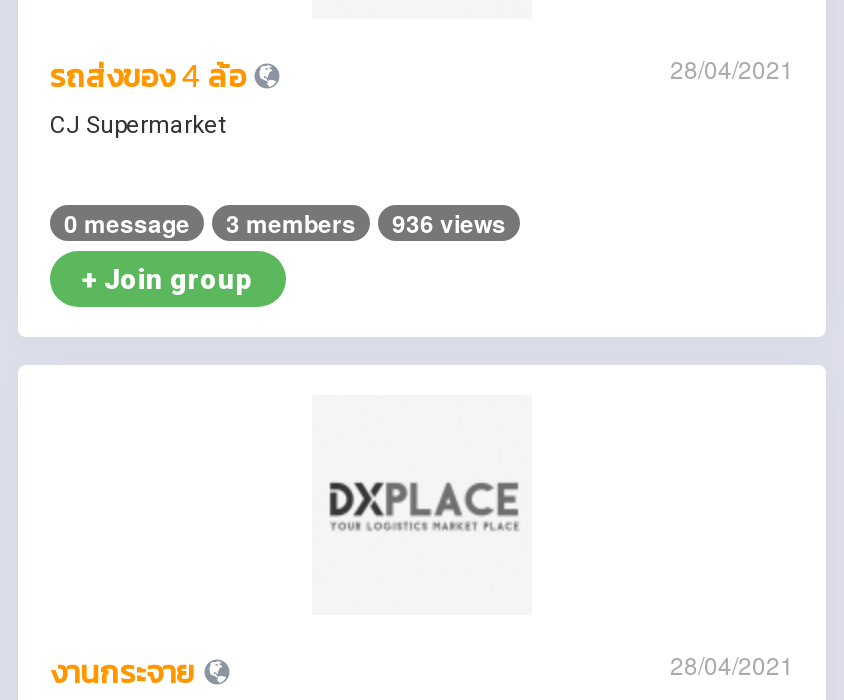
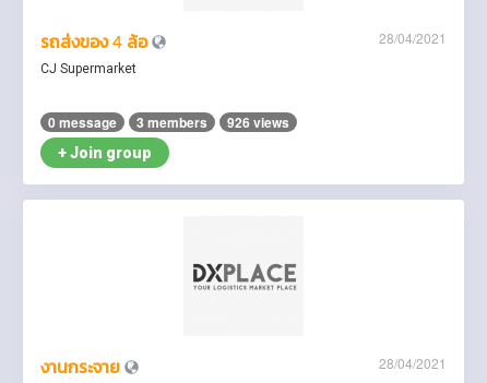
[64,206,506,242] 0 message 3 members 936 views -> [48,113,289,132] 0 message 3 members 926 views

